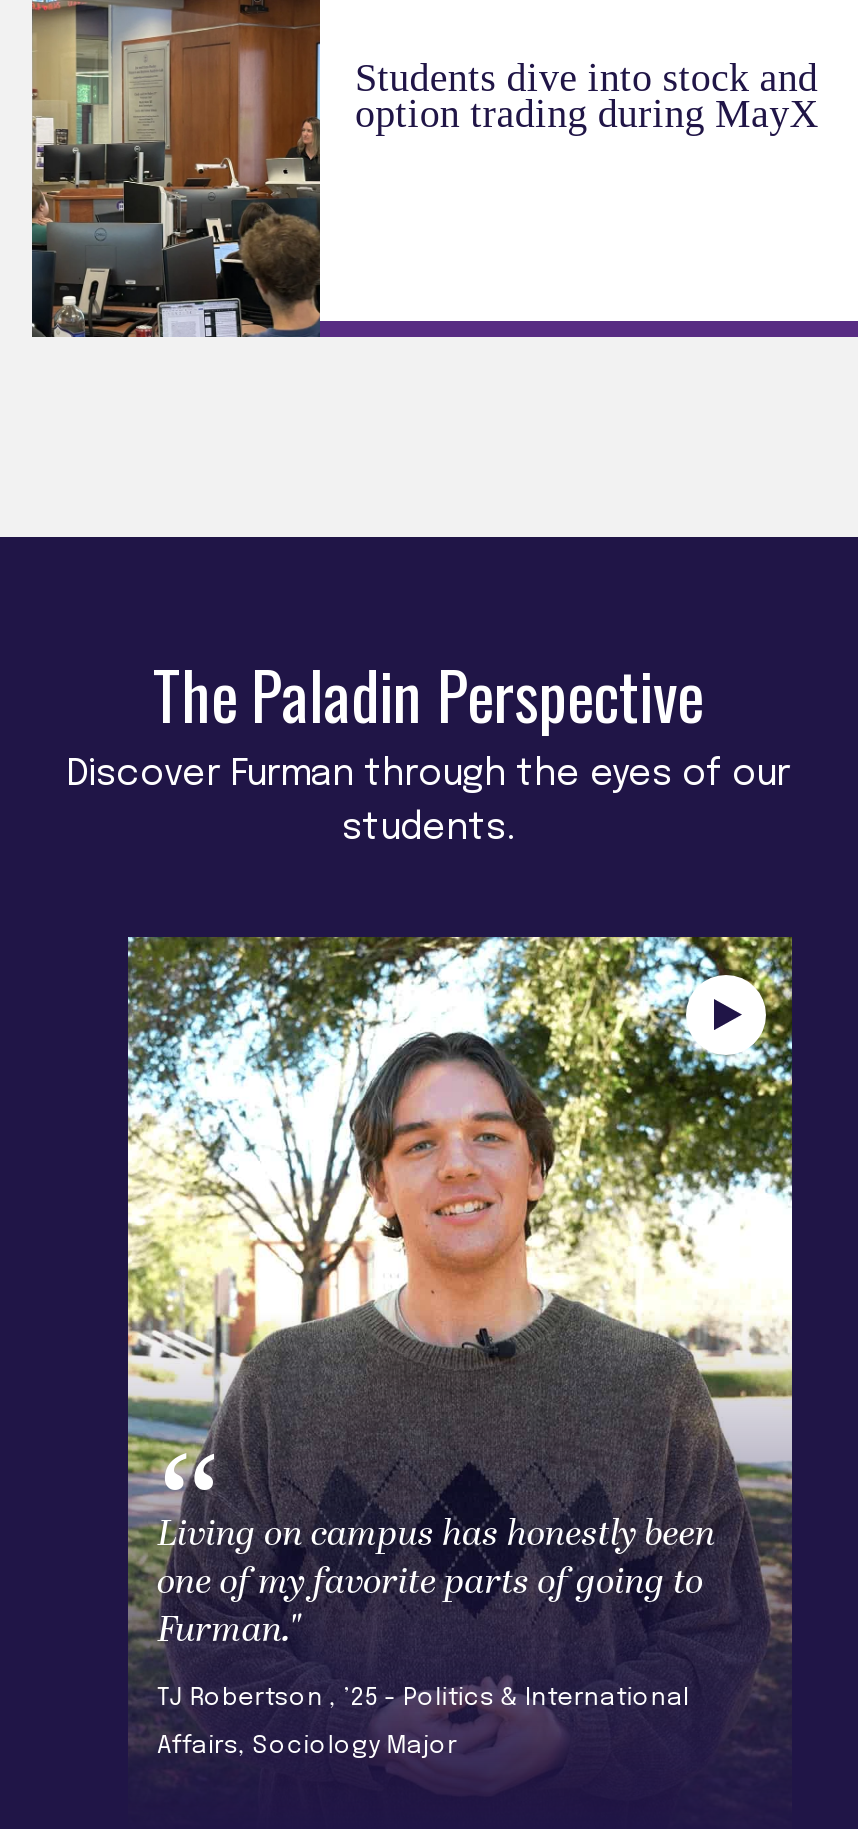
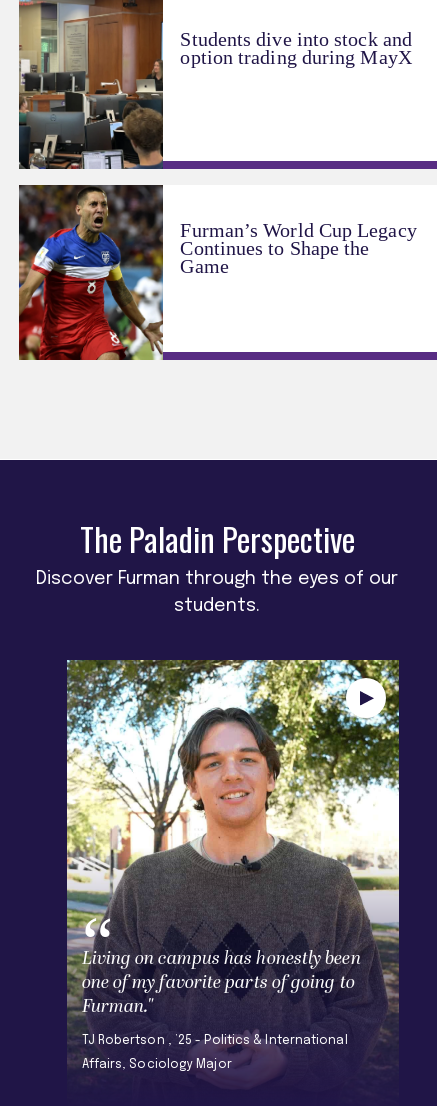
none -> [18,184,417,361] [image] | Furman’s World Cup Legacy | Continues to Shape the | Game

